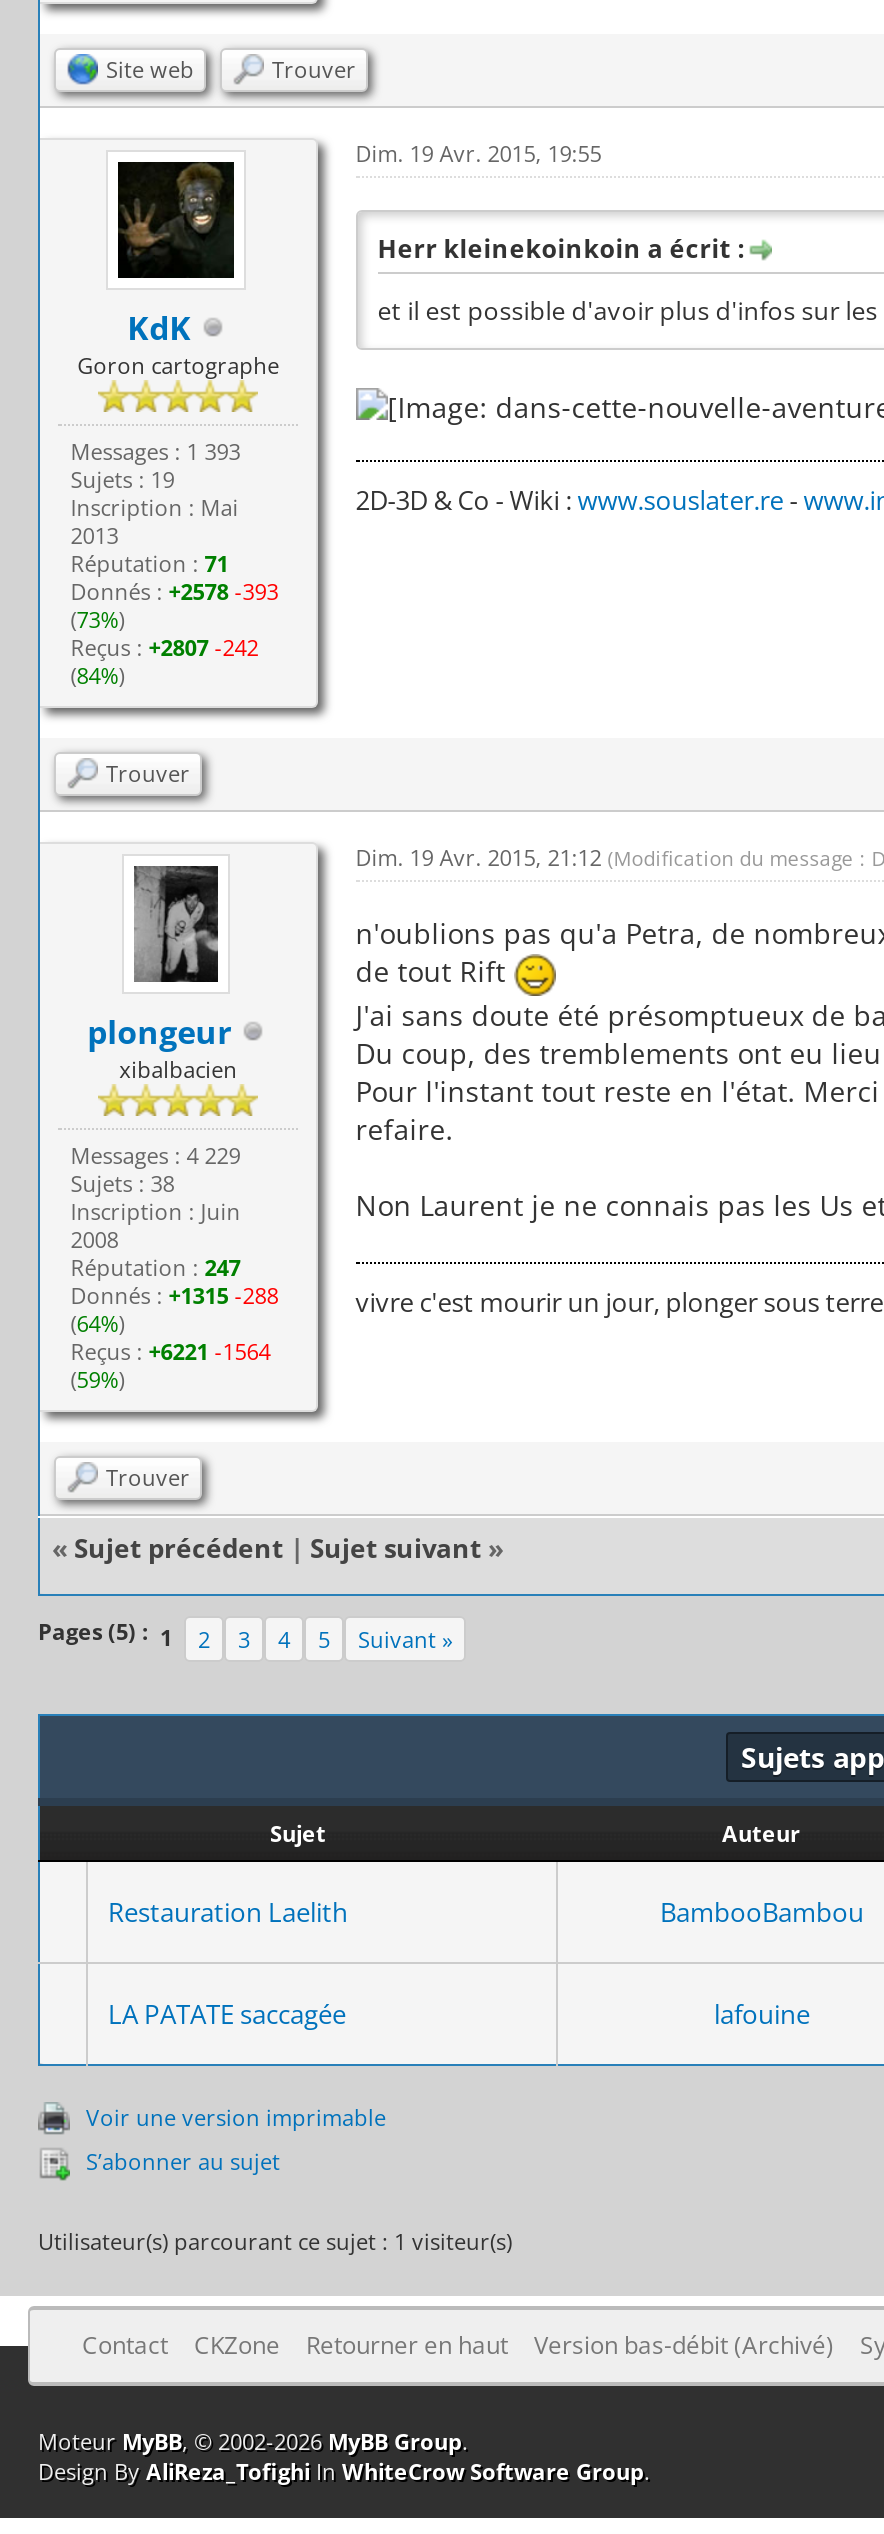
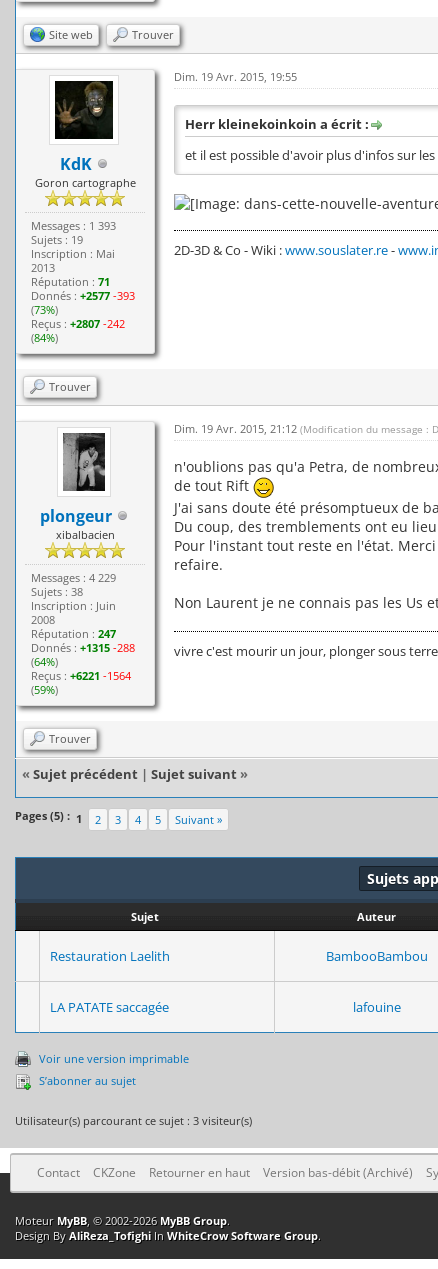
[71,576,279,606] Donnés : +2578 -393 -> [31,288,135,303] Donnés : +2577 -393
[38,2226,512,2256] Utilisateur(s) parcourant ce sujet : 1 visiteur(s) -> [15,1113,252,1128] Utilisateur(s) parcourant ce sujet : 3 visiteur(s)

